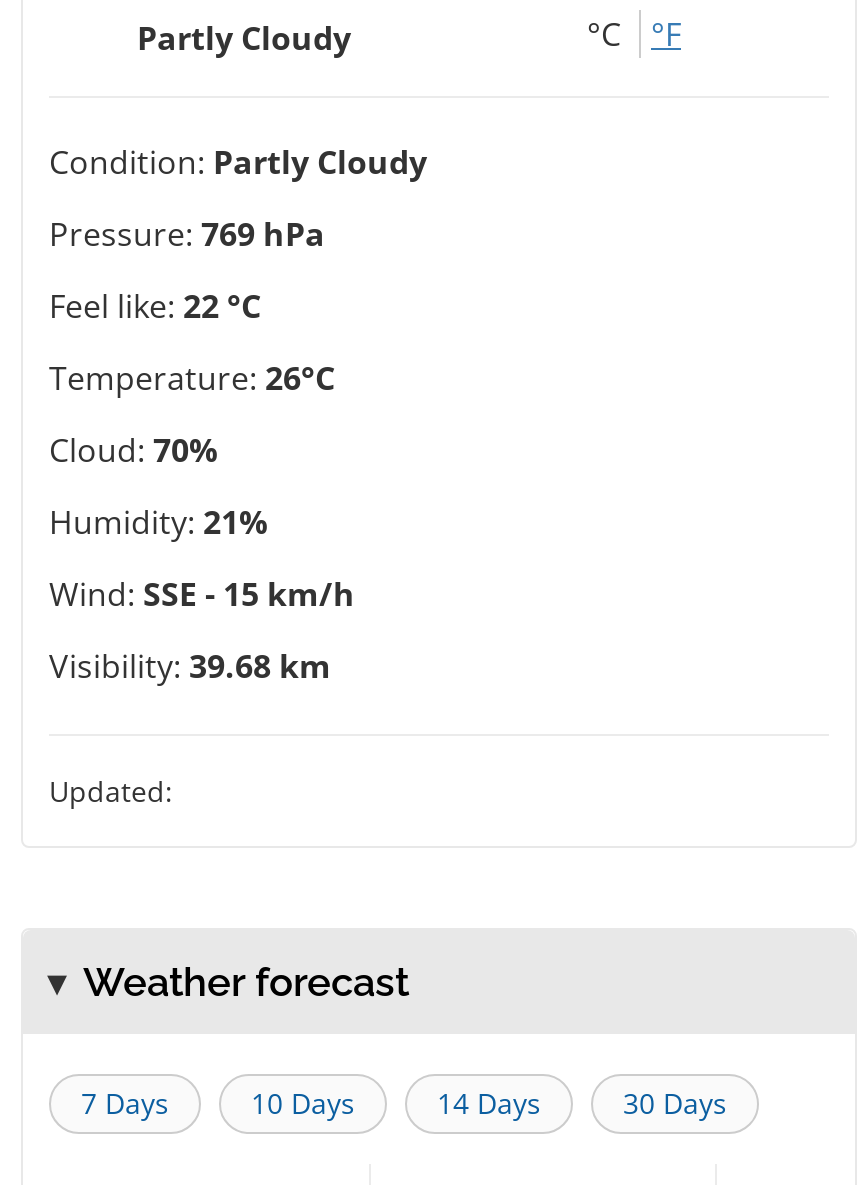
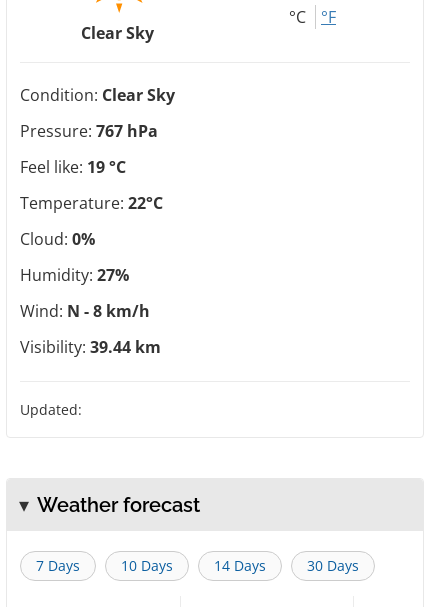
[137,15,351,59] Partly Cloudy -> [81,22,154,44] Clear Sky
[49,139,427,183] Condition: Partly Cloudy -> [20,84,175,106] Condition: Clear Sky
[49,211,325,255] Pressure: 769 hPa -> [20,120,158,142] Pressure: 767 hPa
[49,283,261,327] Feel like: 22 °C -> [20,156,126,178] Feel like: 19 °C
[49,355,335,399] Temperature: 26°C -> [20,192,163,214] Temperature: 22°C
[49,427,217,471] Cloud: 70% -> [20,228,95,250] Cloud: 0%
[49,499,267,543] Humidity: 21% -> [20,264,129,286] Humidity: 27%
[49,571,355,615] Wind: SSE - 15 km/h -> [20,300,150,322] Wind: N - 8 km/h
[49,643,331,687] Visibility: 39.68 km -> [20,336,161,358] Visibility: 39.44 km

